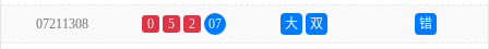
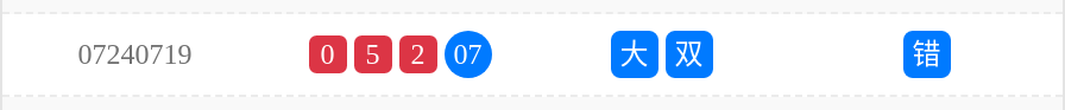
[36,16,88,32] 07211308 -> [78,38,192,71] 07240719

